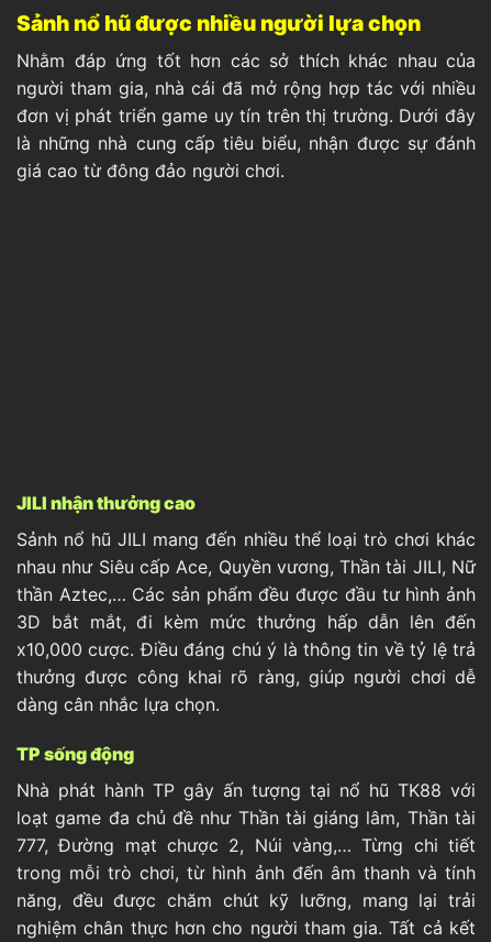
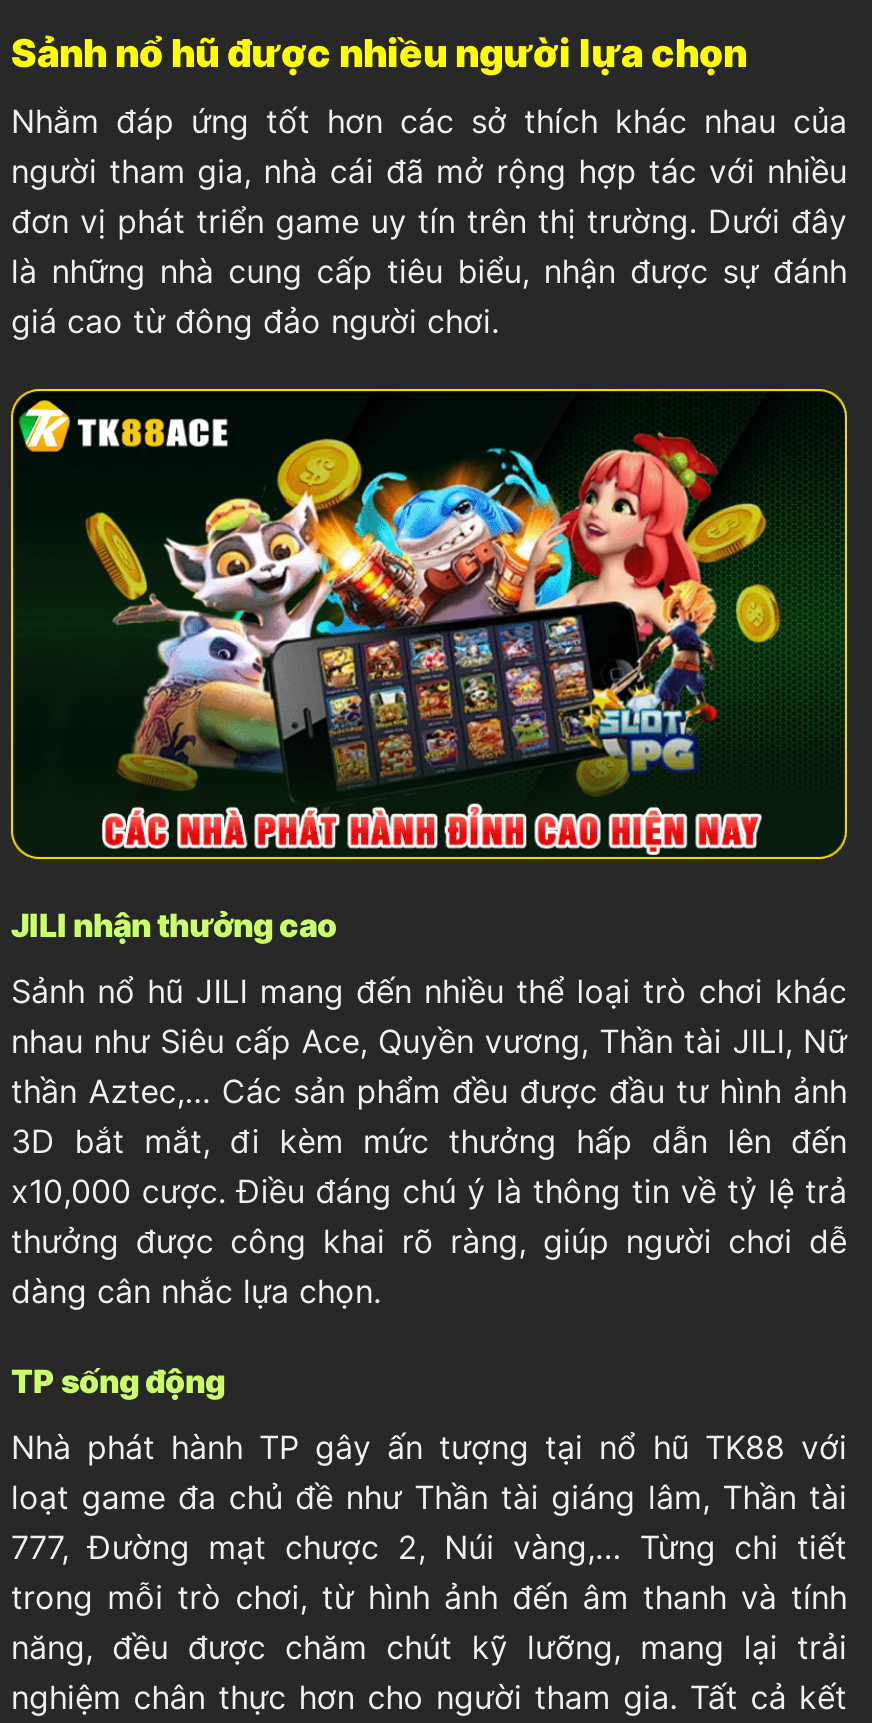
none -> [9,387,849,861] [image]

